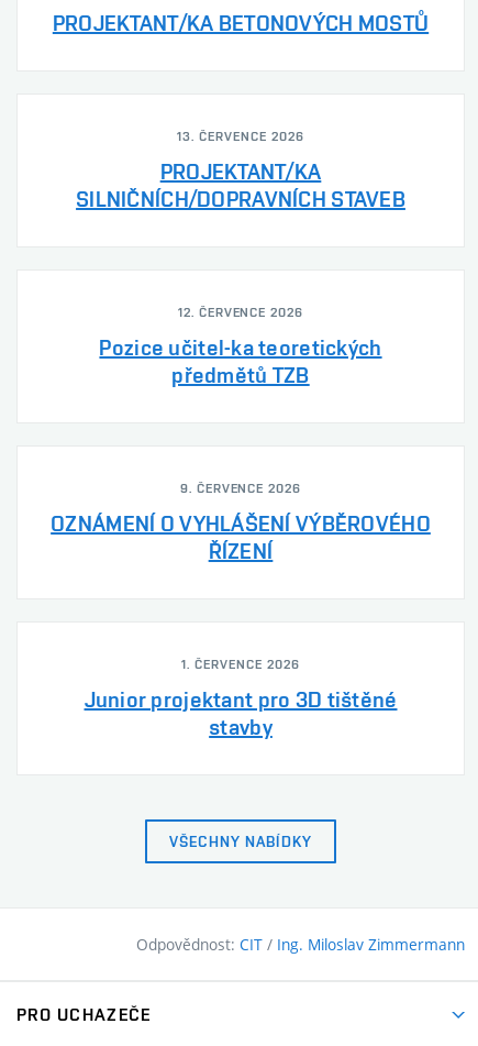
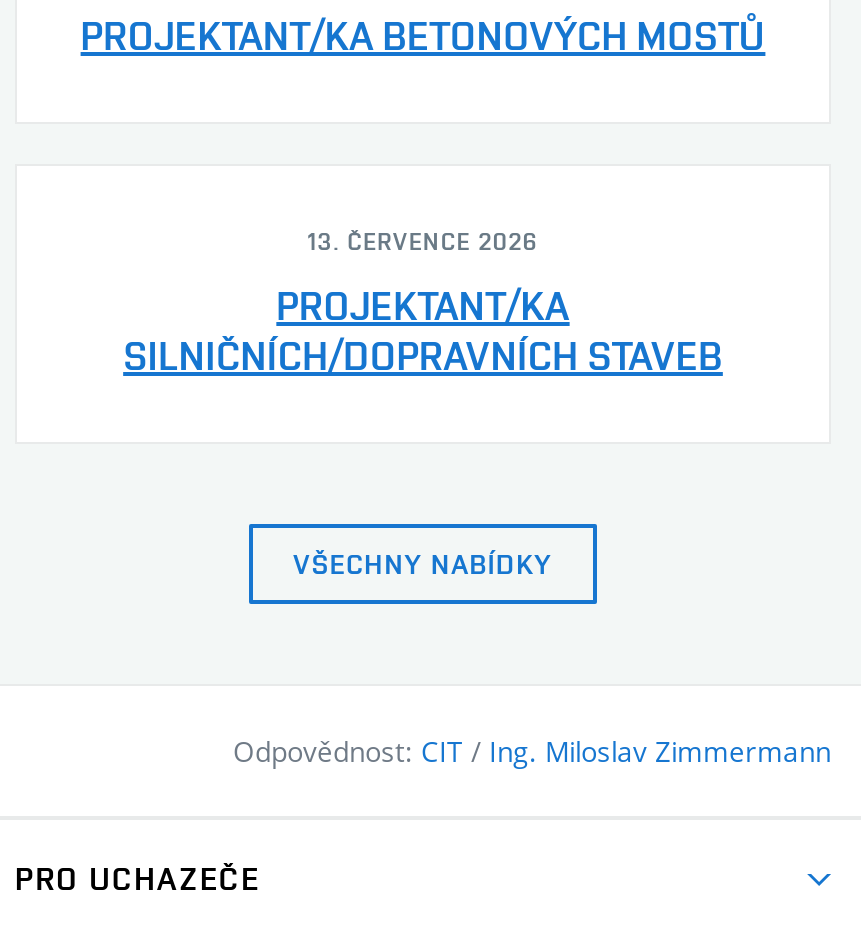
[99,305,382,389] 12. ČERVENCE 2026 | Pozice učitel-ka teoretických | předmětů TZB -> none
[51,481,431,565] 9. ČERVENCE 2026 | OZNÁMENÍ O VYHLÁŠENÍ VÝBĚROVÉHO | ŘÍZENÍ -> none
[84,657,397,741] 1. ČERVENCE 2026 | Junior projektant pro 3D tištěné | stavby -> none

